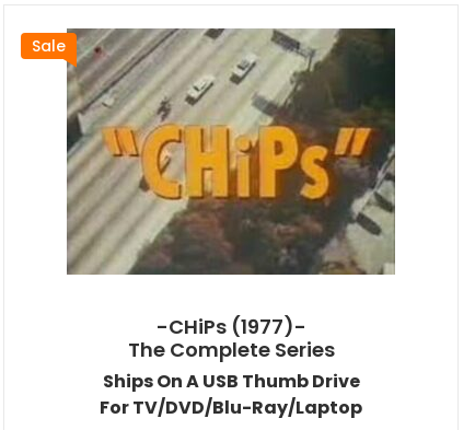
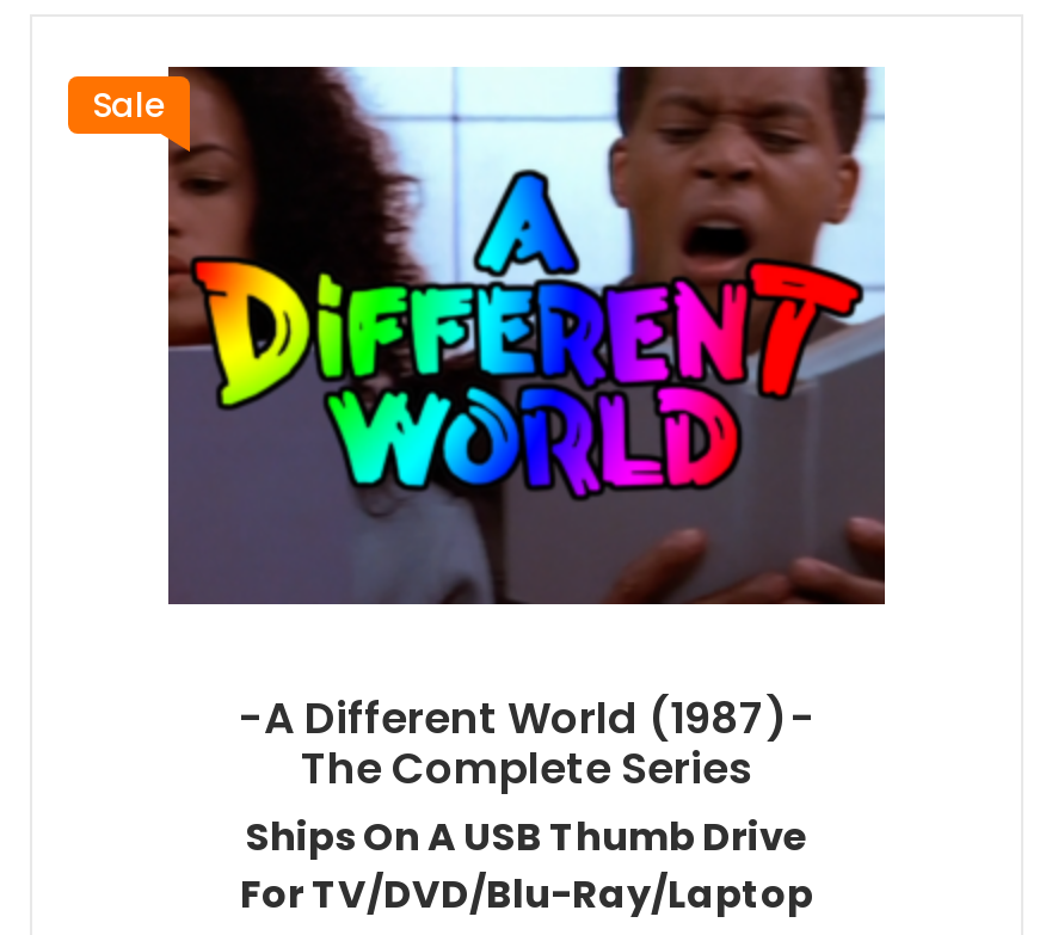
[66,27,396,340] [image] | -CHiPs (1977)- -> [168,64,885,746] [image] | -A Different World (1987)-

